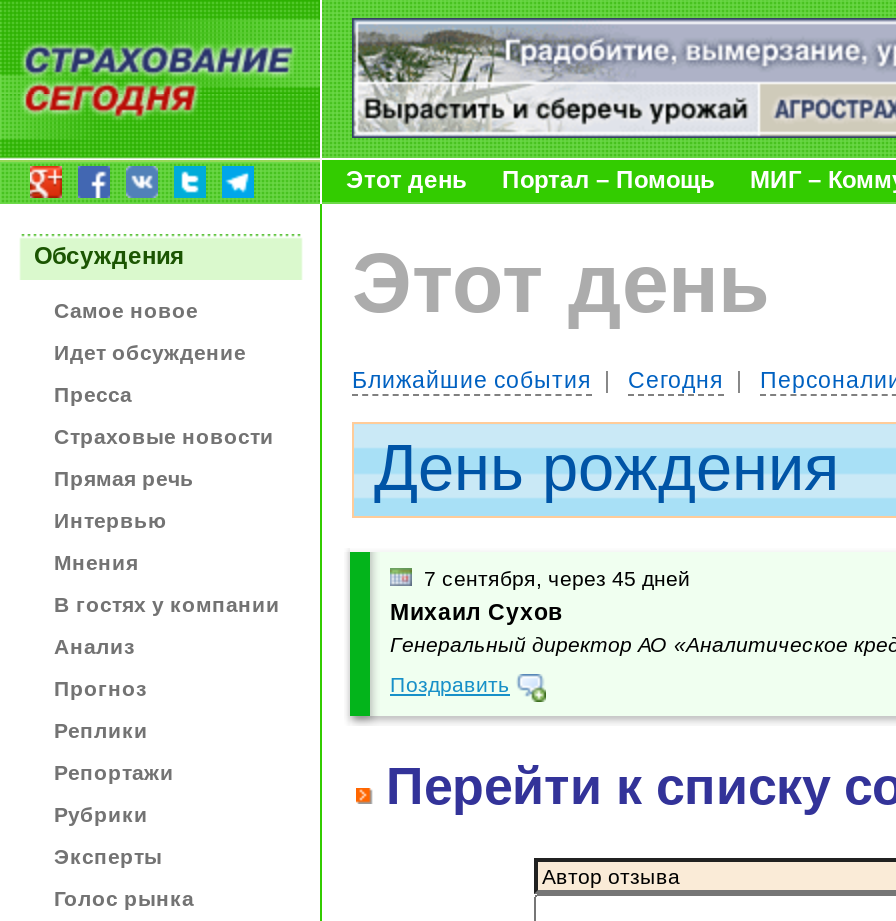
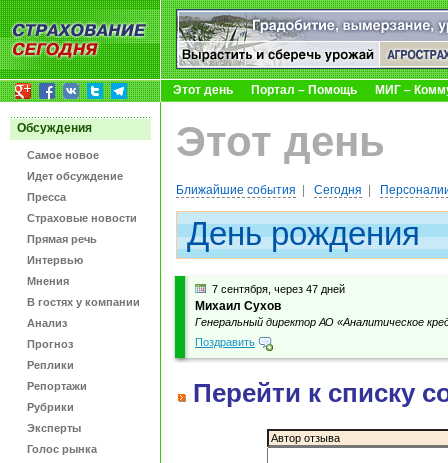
[418,567,690,591] 7 сентября, через 45 дней -> [209,283,345,295] 7 сентября, через 47 дней

